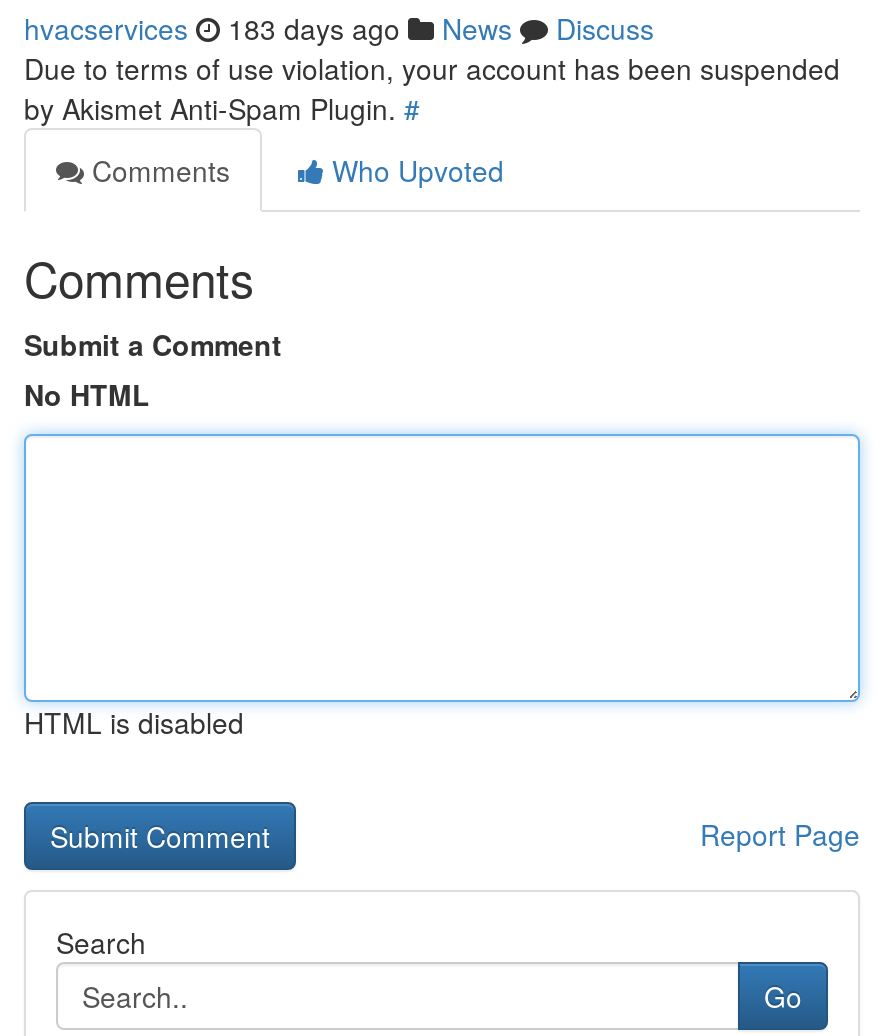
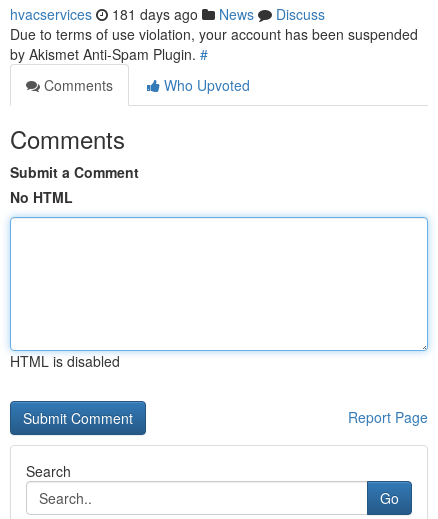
[24,8,654,48] hvacservices 183 days ago News Discuss -> [10,4,325,24] hvacservices 181 days ago News Discuss

